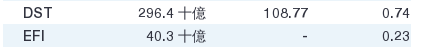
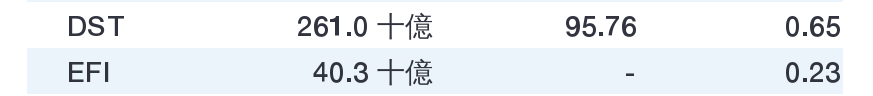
[138,4,206,21] 296.4十億 -> [297,8,433,42] 261.0十億
[264,4,308,21] 108.77 -> [565,8,637,42] 95.76
[382,4,410,21] 0.74 -> [785,8,841,42] 0.65

